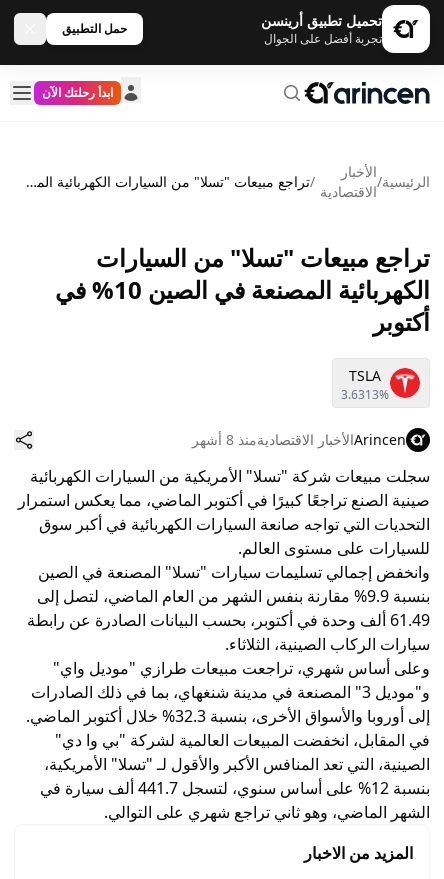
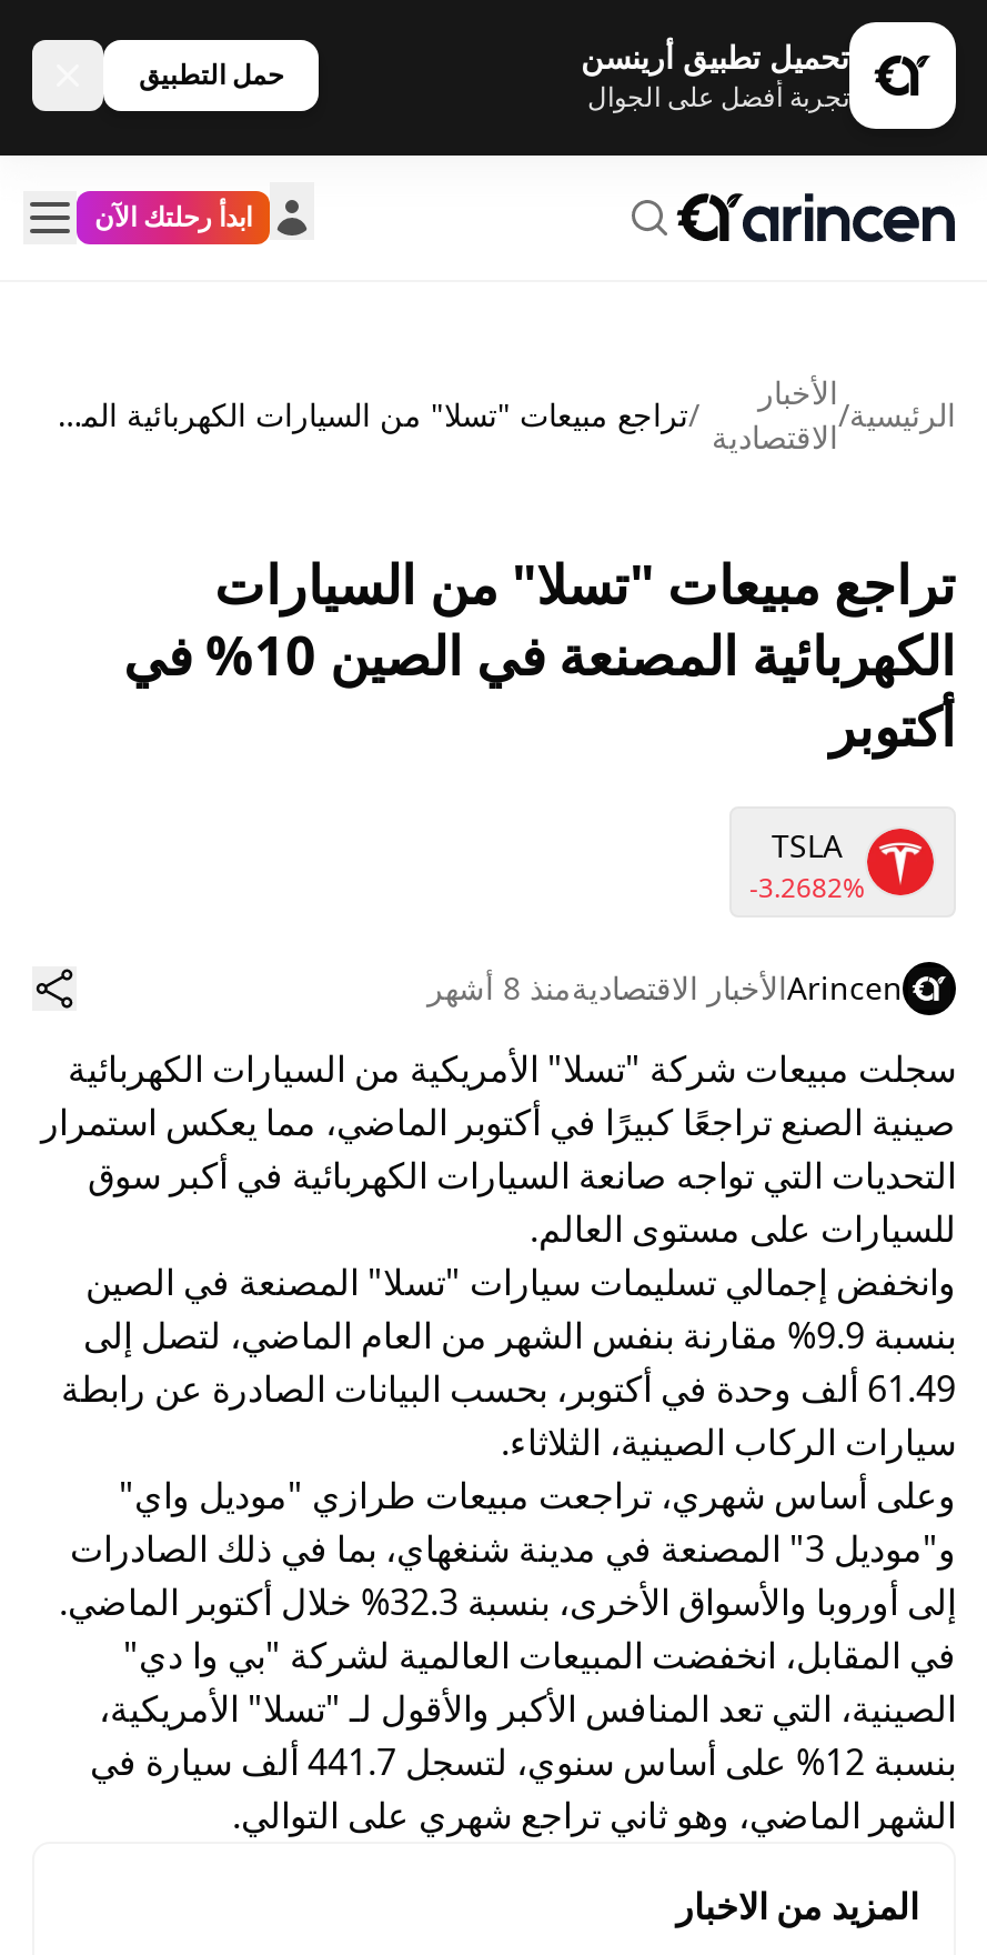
[341,386,389,403] 3.6313% -> [749,869,865,906] -3.2682%

